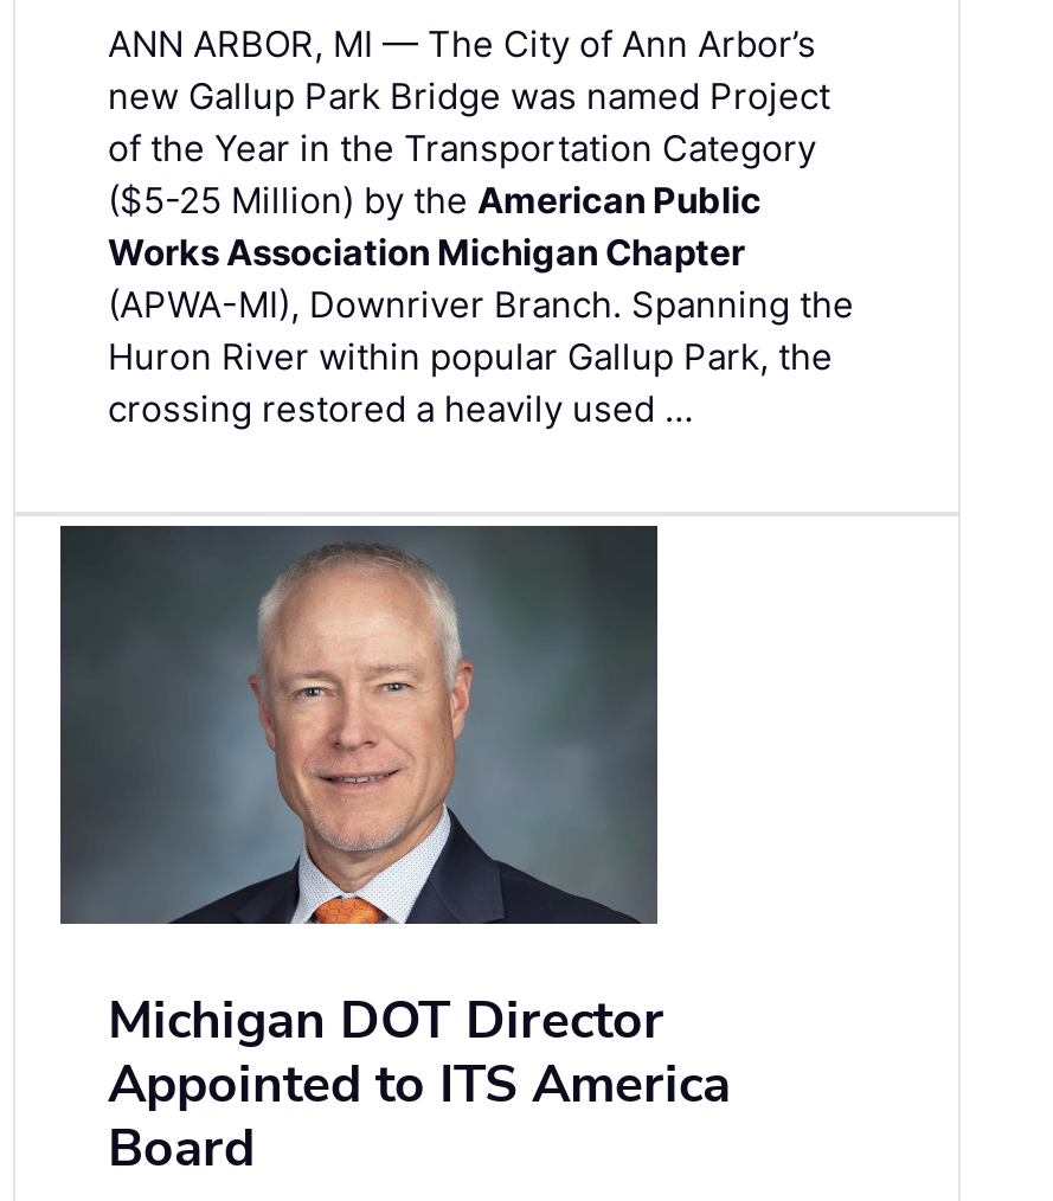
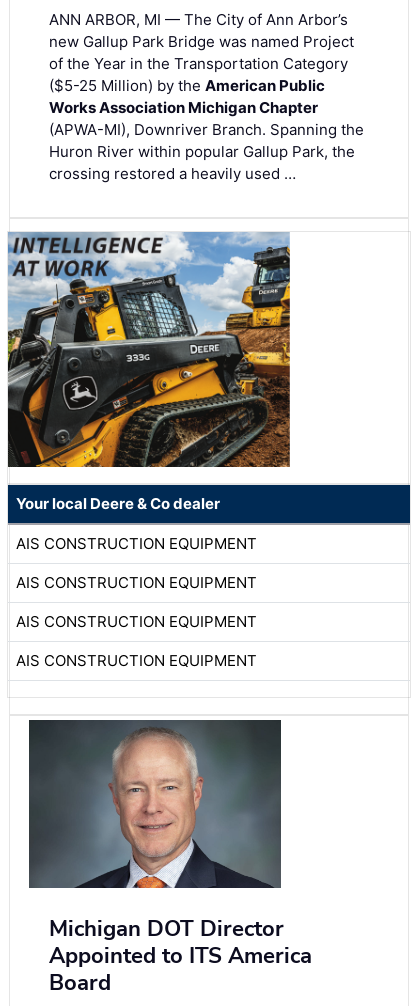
none -> [7,231,291,670] [image] | Your local Deere & Co dealer | AIS CONSTRUCTION EQUIPMENT | AIS CONSTRUCTION EQUIPMENT | AIS CONSTRUCTION EQUIPMENT | AIS CONSTRUCTION EQUIPMENT

